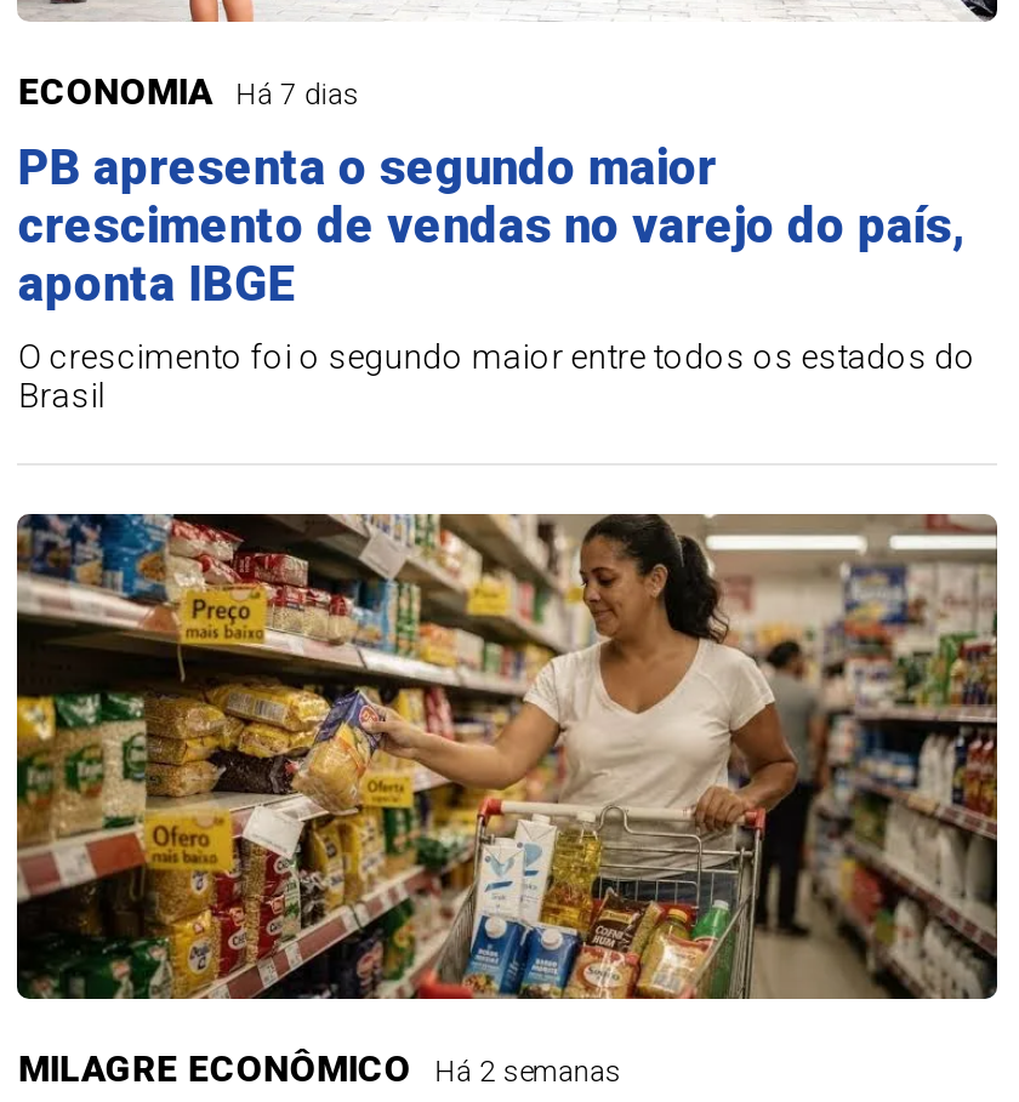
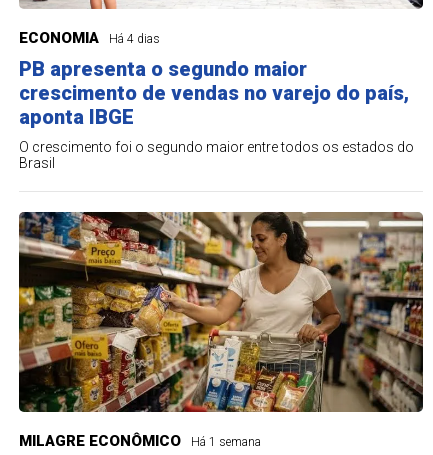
[18,70,360,113] ECONOMIA Há 7 dias -> [19,29,160,47] ECONOMIA Há 4 dias
[18,1047,622,1091] MILAGRE ECONÔMICO Há 2 semanas -> [19,432,261,450] MILAGRE ECONÔMICO Há 1 semana

